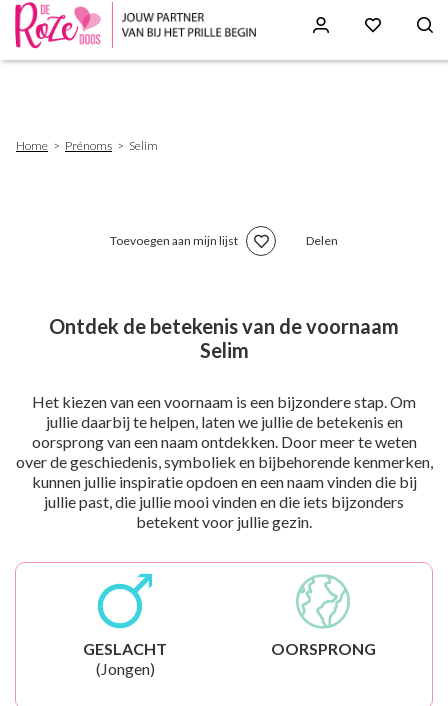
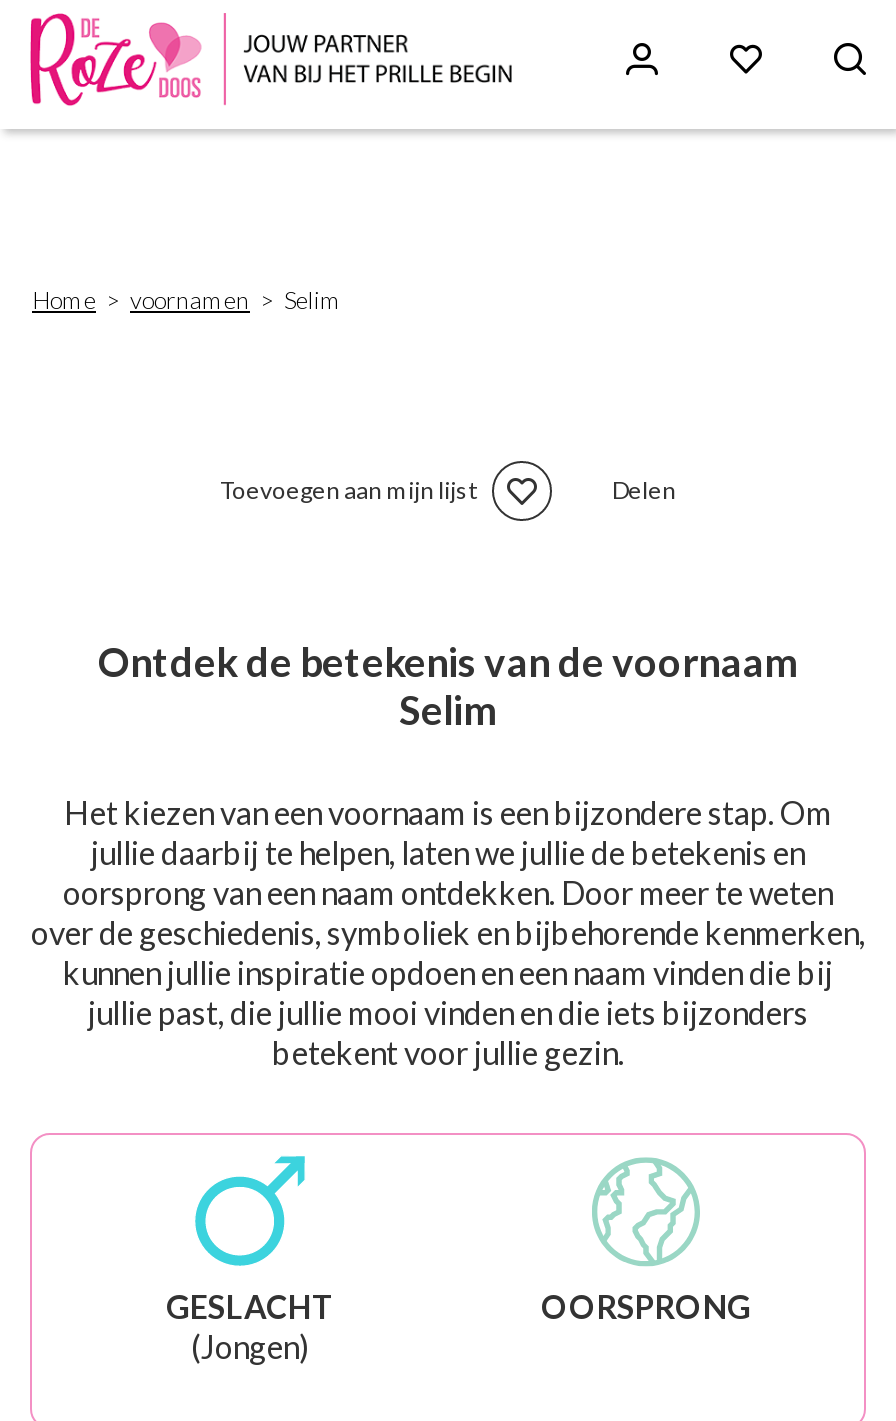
[65,138,112,153] Prénoms -> [130,285,250,315] voornamen

